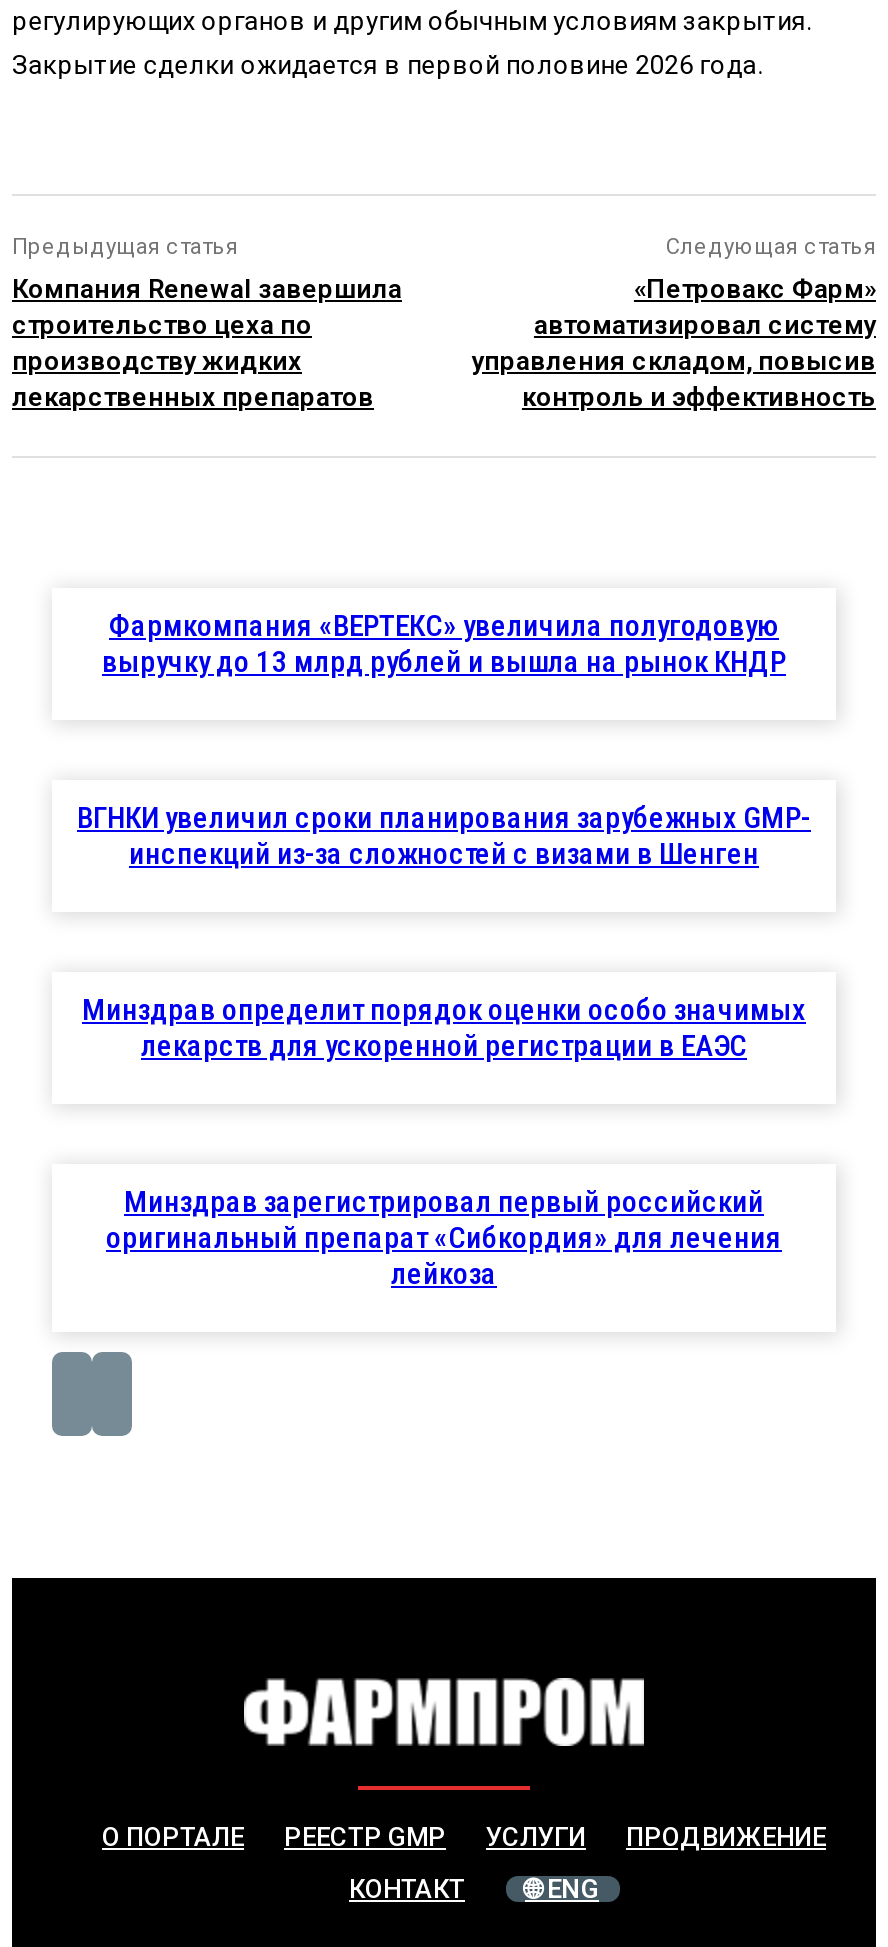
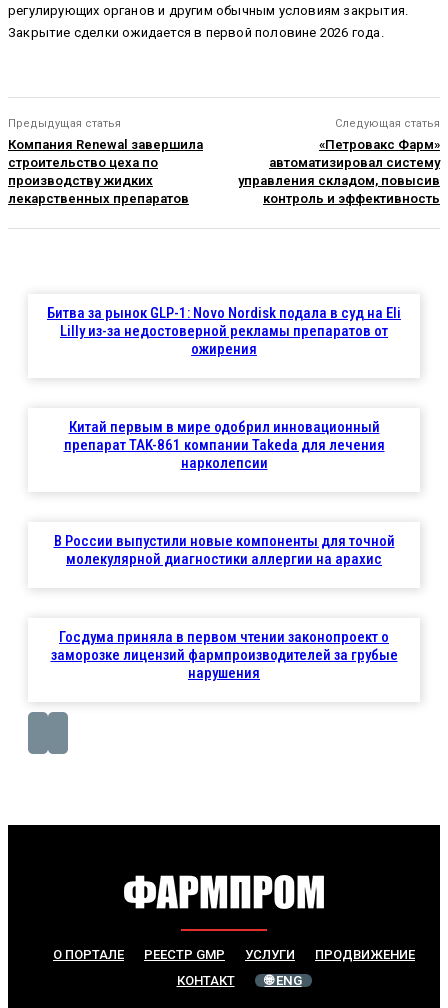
[102,609,786,681] Фармкомпания «ВЕРТЕКС» увеличила полугодовую | выручку до 13 млрд рублей и вышла на рынок КНДР -> [47,304,401,358] Битва за рынок GLP-1: Novo Nordisk подала в суд на Eli | Lilly из-за недостоверной рекламы препаратов от | ожирения
[77,801,811,873] ВГНКИ увеличил сроки планирования зарубежных GMP- | инспекций из-за сложностей с визами в Шенген -> [63,418,384,472] Китай первым в мире одобрил инновационный | препарат TAK-861 компании Takeda для лечения | нарколепсии
[82,993,806,1065] Минздрав определит порядок оценки особо значимых | лекарств для ускоренной регистрации в ЕАЭС -> [53,532,394,568] В России выпустили новые компоненты для точной | молекулярной диагностики аллергии на арахис
[106,1185,782,1293] Минздрав зарегистрировал первый российский | оригинальный препарат «Сибкордия» для лечения | лейкоза -> [50,628,397,682] Госдума приняла в первом чтении законопроект о | заморозке лицензий фармпроизводителей за грубые | нарушения

